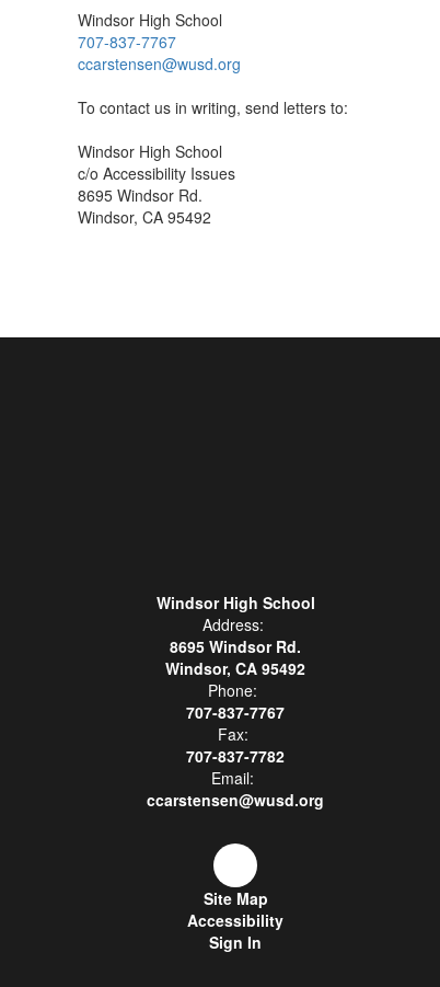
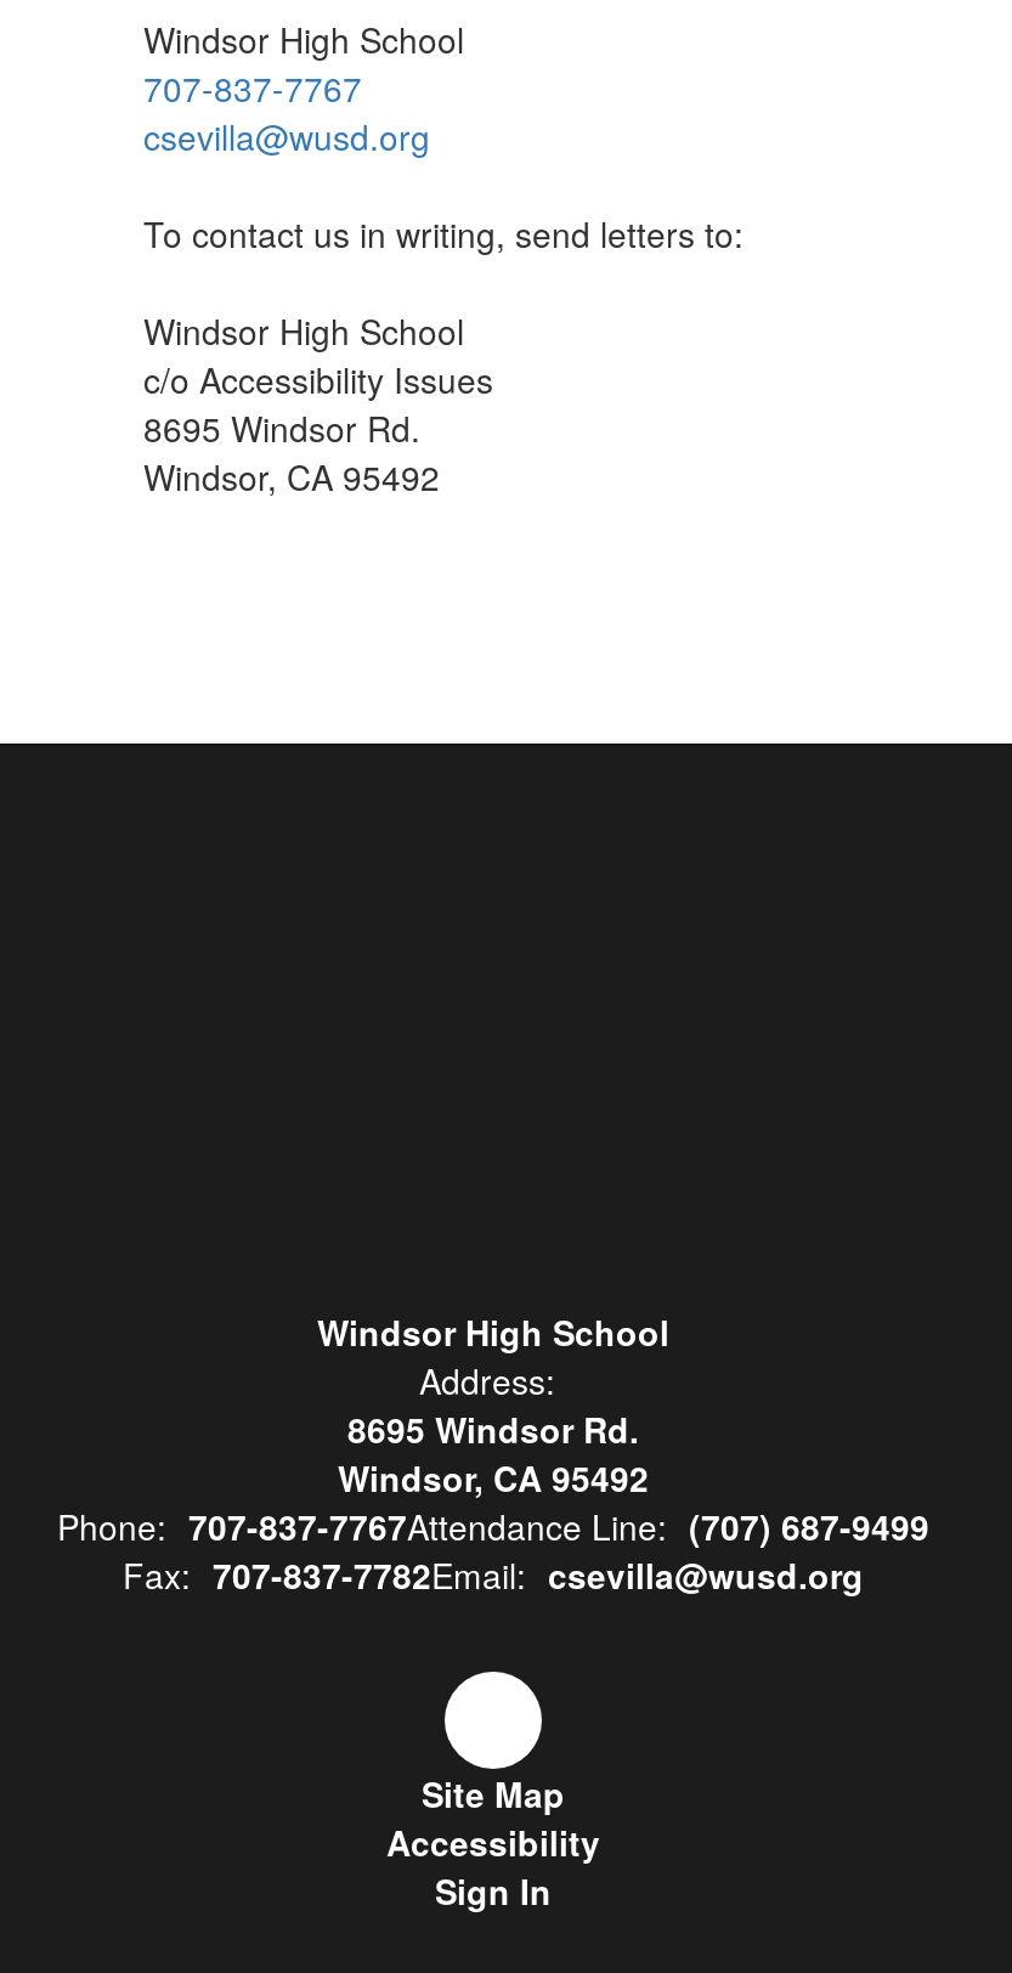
[78,53,241,74] ccarstensen@wusd.org -> [143,112,430,160] csevilla@wusd.org
[147,679,324,811] Phone: | 707-837-7767 | Fax: | 707-837-7782 | Email: | ccarstensen@wusd.org -> [57,1502,929,1599] Phone: 707-837-7767Attendance Line: (707) 687-9499 | Fax: 707-837-7782Email: csevilla@wusd.org

